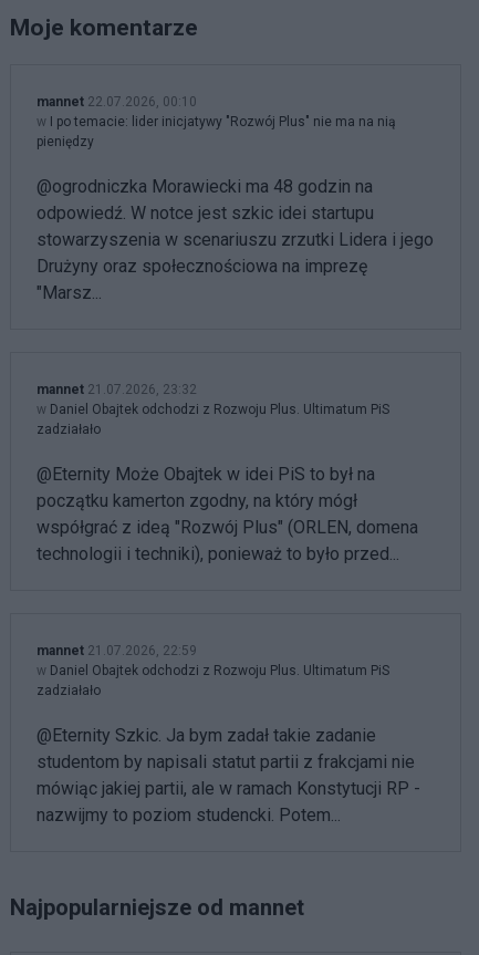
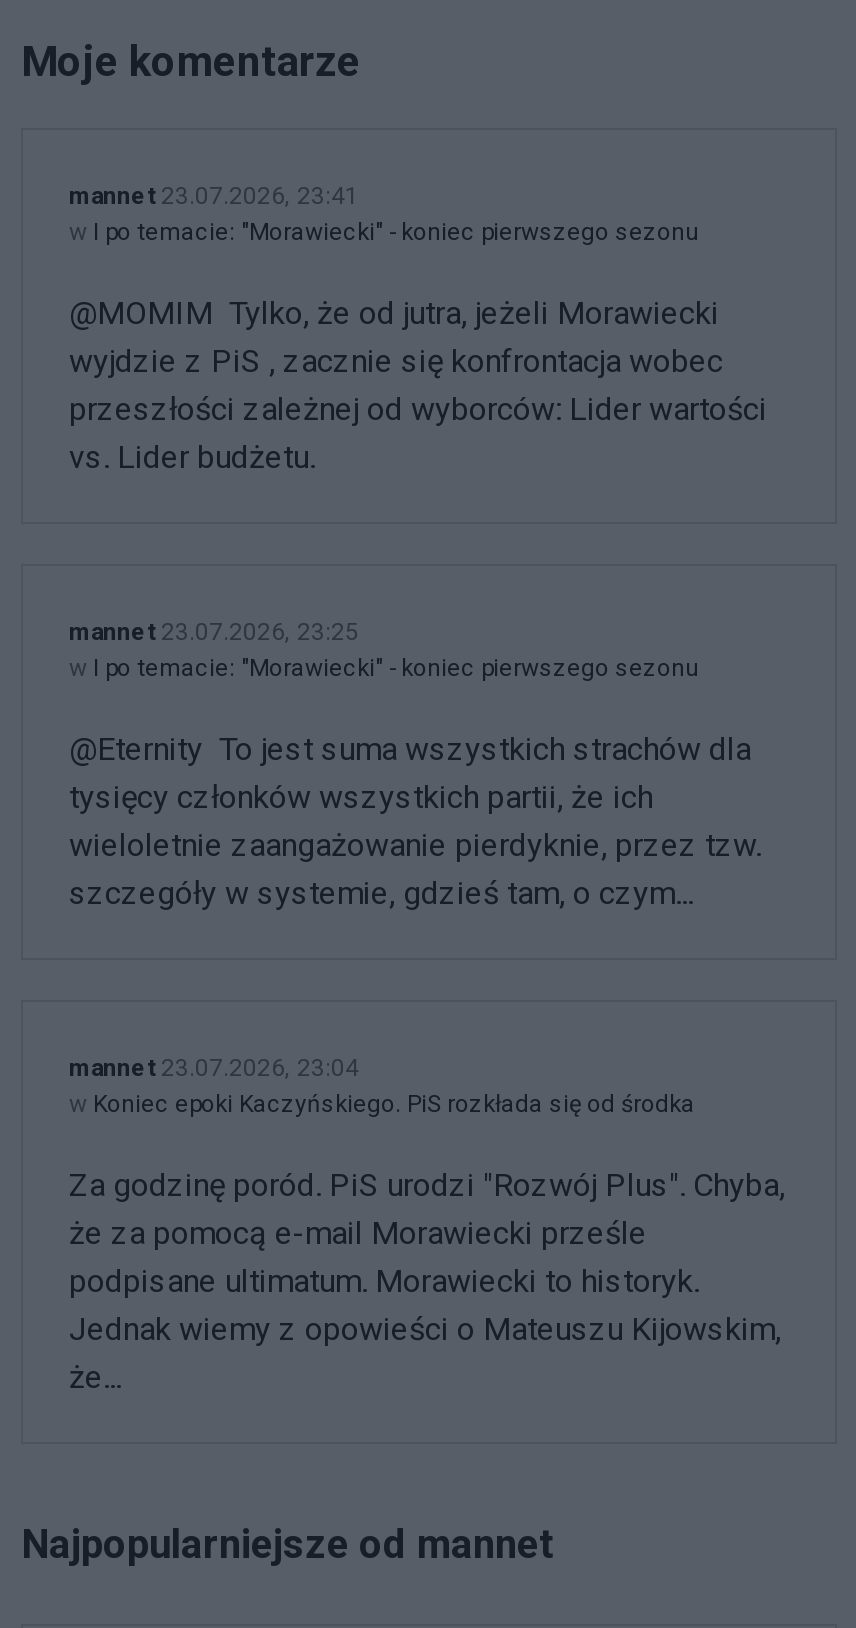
[37,94,396,150] mannet 22.07.2026, 00:10 | w I po temacie: lider inicjatywy "Rozwój Plus" nie ma na nią | pieniędzy -> [69,182,699,246] mannet 23.07.2026, 23:41 | w I po temacie: "Morawiecki" - koniec pierwszego sezonu
[37,176,434,303] @ogrodniczka Morawiecki ma 48 godzin na | odpowiedź. W notce jest szkic idei startupu | stowarzyszenia w scenariuszu zrzutki Lidera i jego | Drużyny oraz społecznościowa na imprezę | "Marsz... -> [69,294,767,476] @MOMIM Tylko, że od jutra, jeżeli Morawiecki | wyjdzie z PiS , zacznie się konfrontacja wobec | przeszłości zależnej od wyborców: Lider wartości | vs. Lider budżetu.
[37,382,389,437] mannet 21.07.2026, 23:32 | w Daniel Obajtek odchodzi z Rozwoju Plus. Ultimatum PiS | zadziałało -> [69,618,699,682] mannet 23.07.2026, 23:25 | w I po temacie: "Morawiecki" - koniec pierwszego sezonu
[37,464,418,564] @Eternity Może Obajtek w idei PiS to był na | początku kamerton zgodny, na który mógł | współgrać z ideą "Rozwój Plus" (ORLEN, domena | technologii i techniki), ponieważ to było przed... -> [69,730,761,912] @Eternity To jest suma wszystkich strachów dla | tysięcy członków wszystkich partii, że ich | wieloletnie zaangażowanie pierdyknie, przez tzw. | szczegóły w systemie, gdzieś tam, o czym...
[37,643,389,698] mannet 21.07.2026, 22:59 | w Daniel Obajtek odchodzi z Rozwoju Plus. Ultimatum PiS | zadziałało -> [69,1054,695,1118] mannet 23.07.2026, 23:04 | w Koniec epoki Kaczyńskiego. PiS rozkłada się od środka
[37,725,425,826] @Eternity Szkic. Ja bym zadał takie zadanie | studentom by napisali statut partii z frakcjami nie | mówiąc jakiej partii, ale w ramach Konstytucji RP - | nazwijmy to poziom studencki. Potem... -> [69,1166,785,1396] Za godzinę poród. PiS urodzi "Rozwój Plus". Chyba, | że za pomocą e-mail Morawiecki prześle | podpisane ultimatum. Morawiecki to historyk. | Jednak wiemy z opowieści o Mateuszu Kijowskim, | że...

